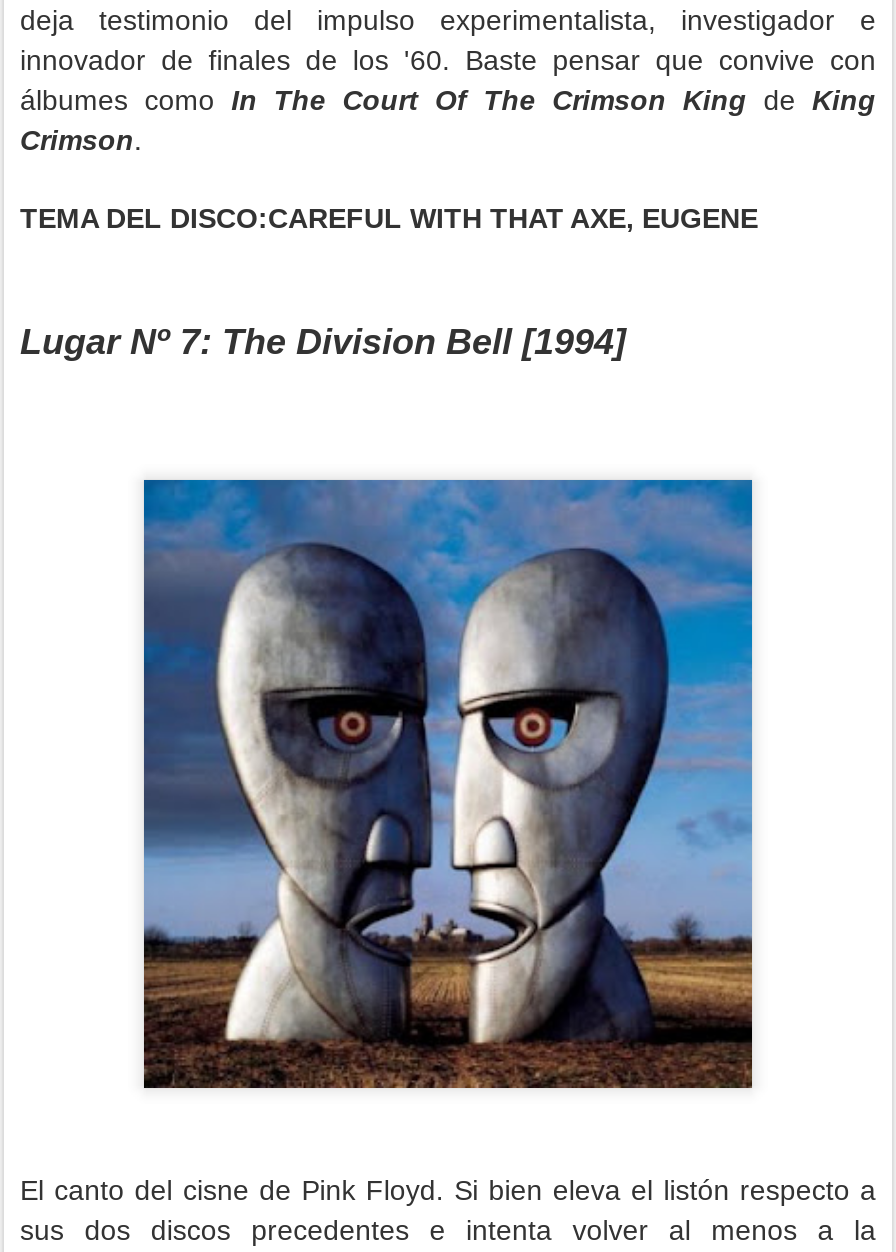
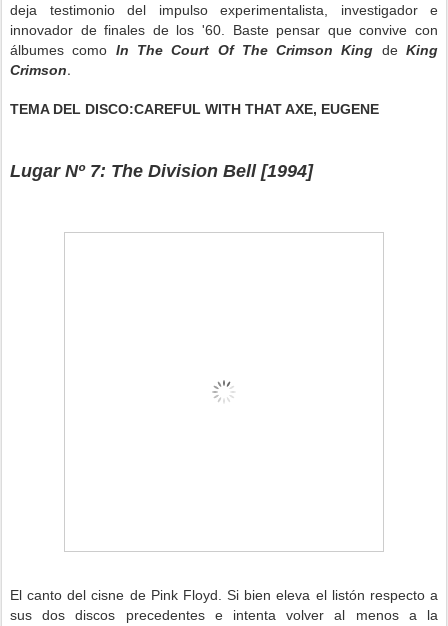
[142,478,754,1090] [image] -> none

